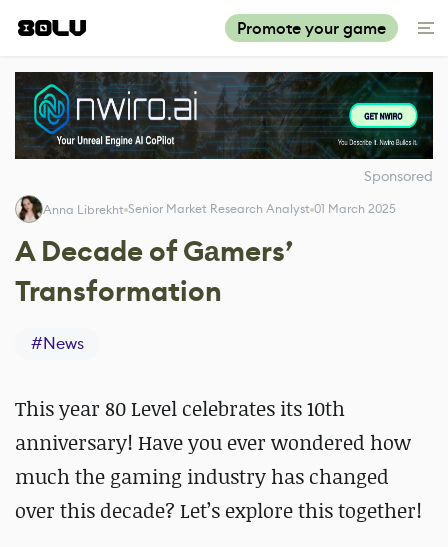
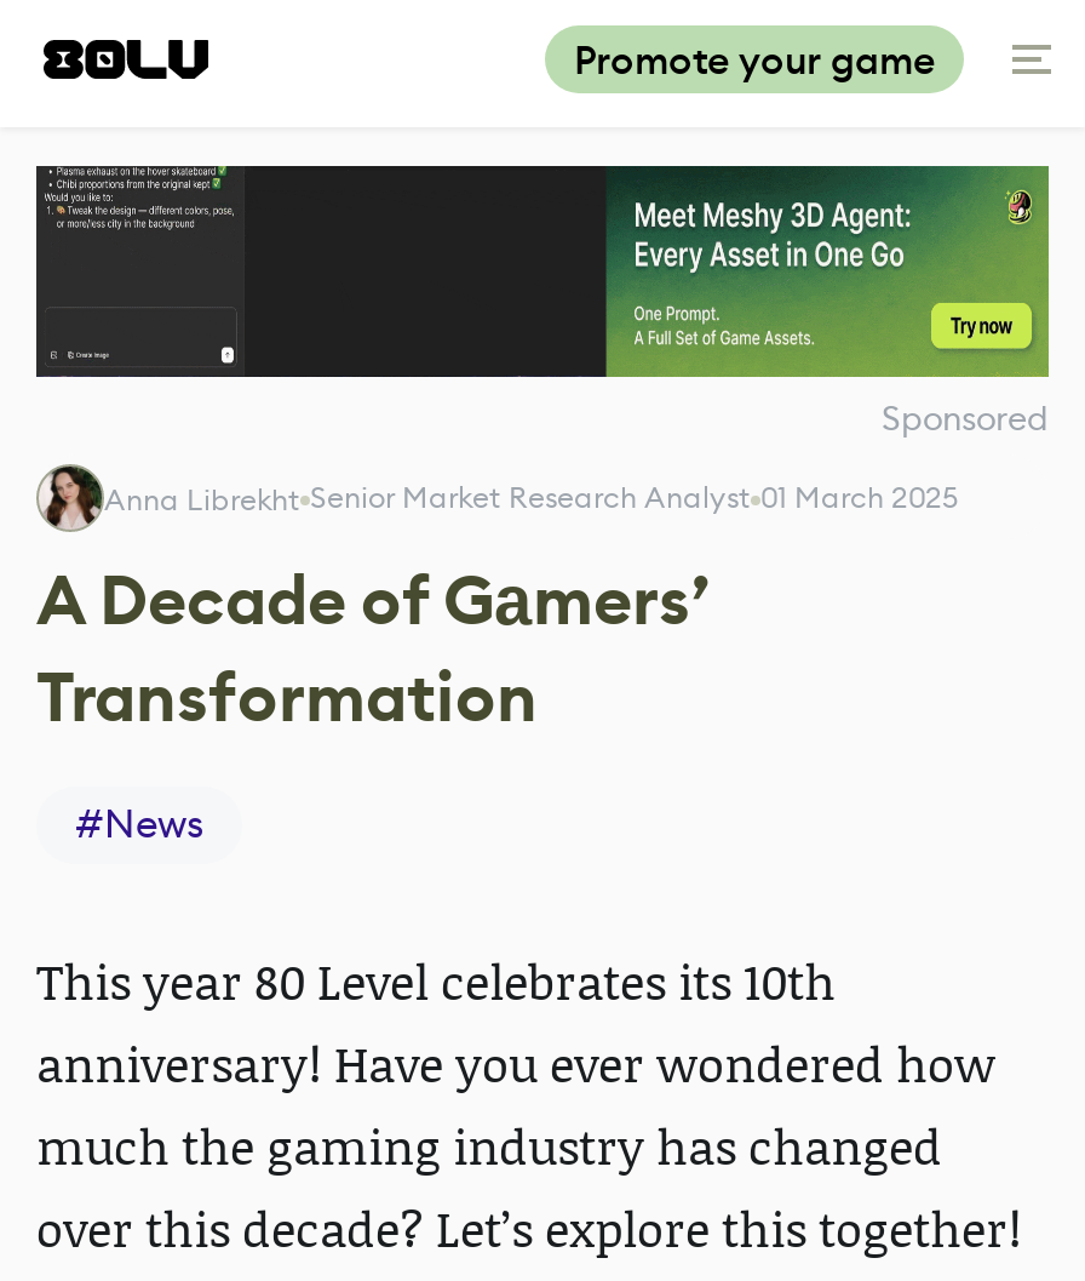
[17,71,434,160] [image] -> [44,164,1051,379] [image]

